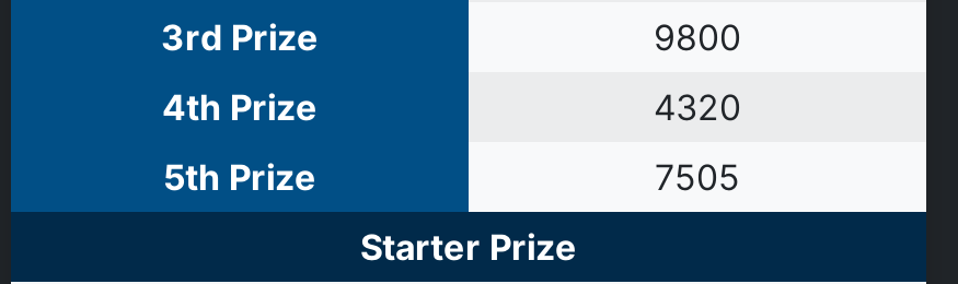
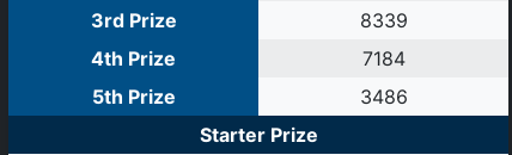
[654,14,741,58] 9800 -> [359,8,407,32] 8339
[654,84,741,128] 4320 -> [362,46,405,70] 7184
[655,154,740,198] 7505 -> [359,84,407,108] 3486

